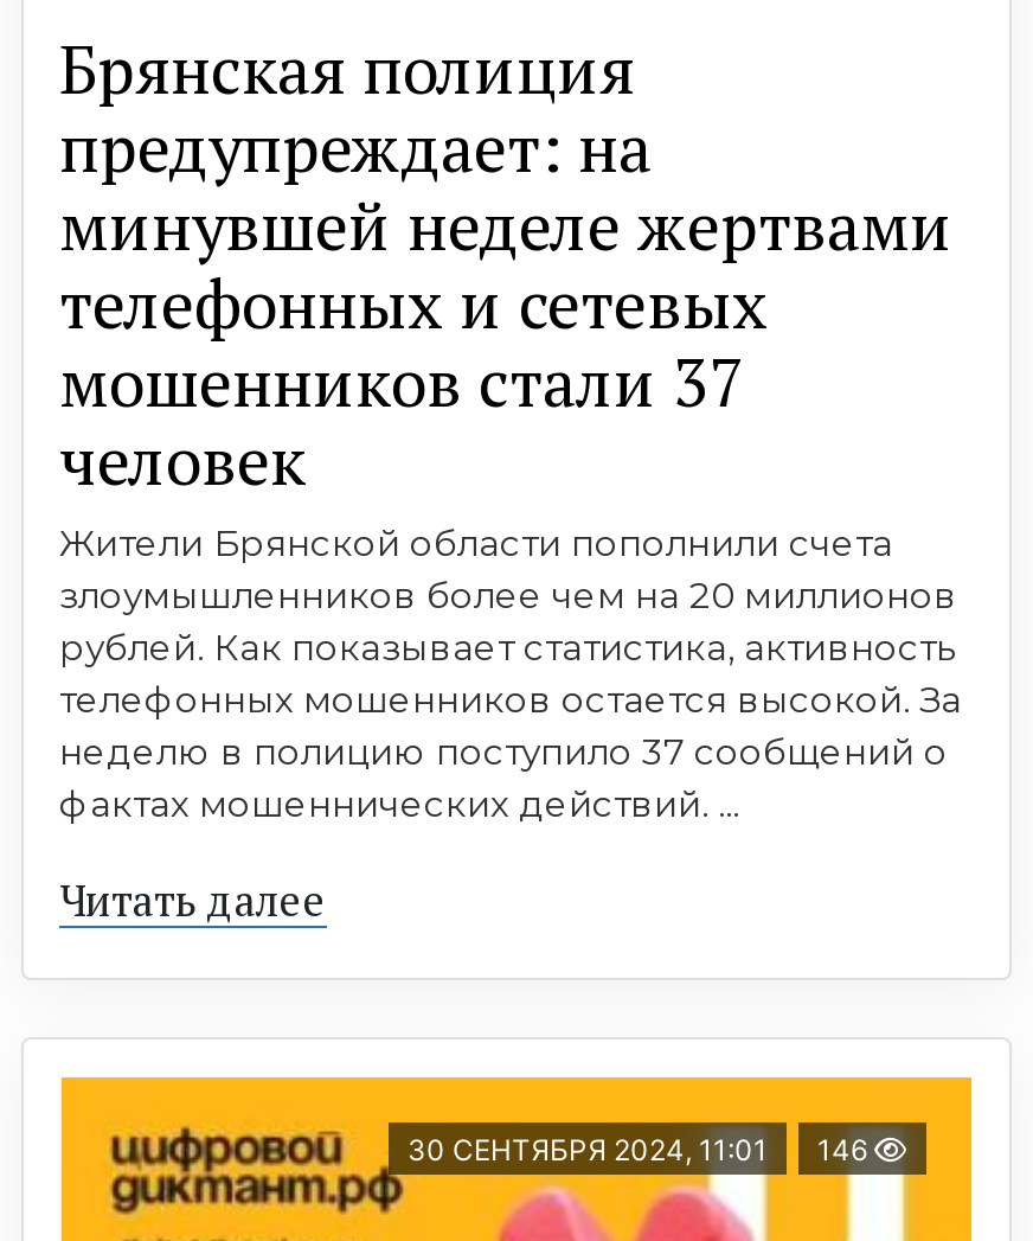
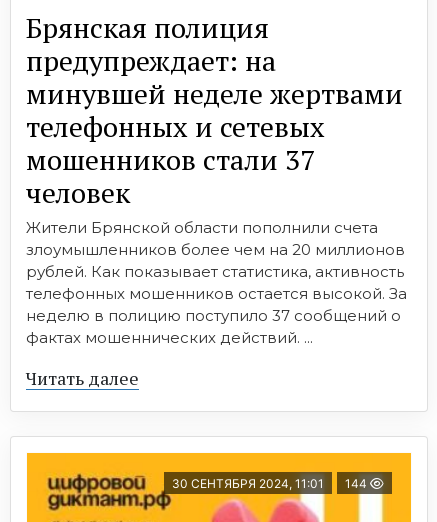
[408,1131,874,1167] 30 СЕНТЯБРЯ 2024, 11:01 146 -> [172,476,370,491] 30 СЕНТЯБРЯ 2024, 11:01 144

